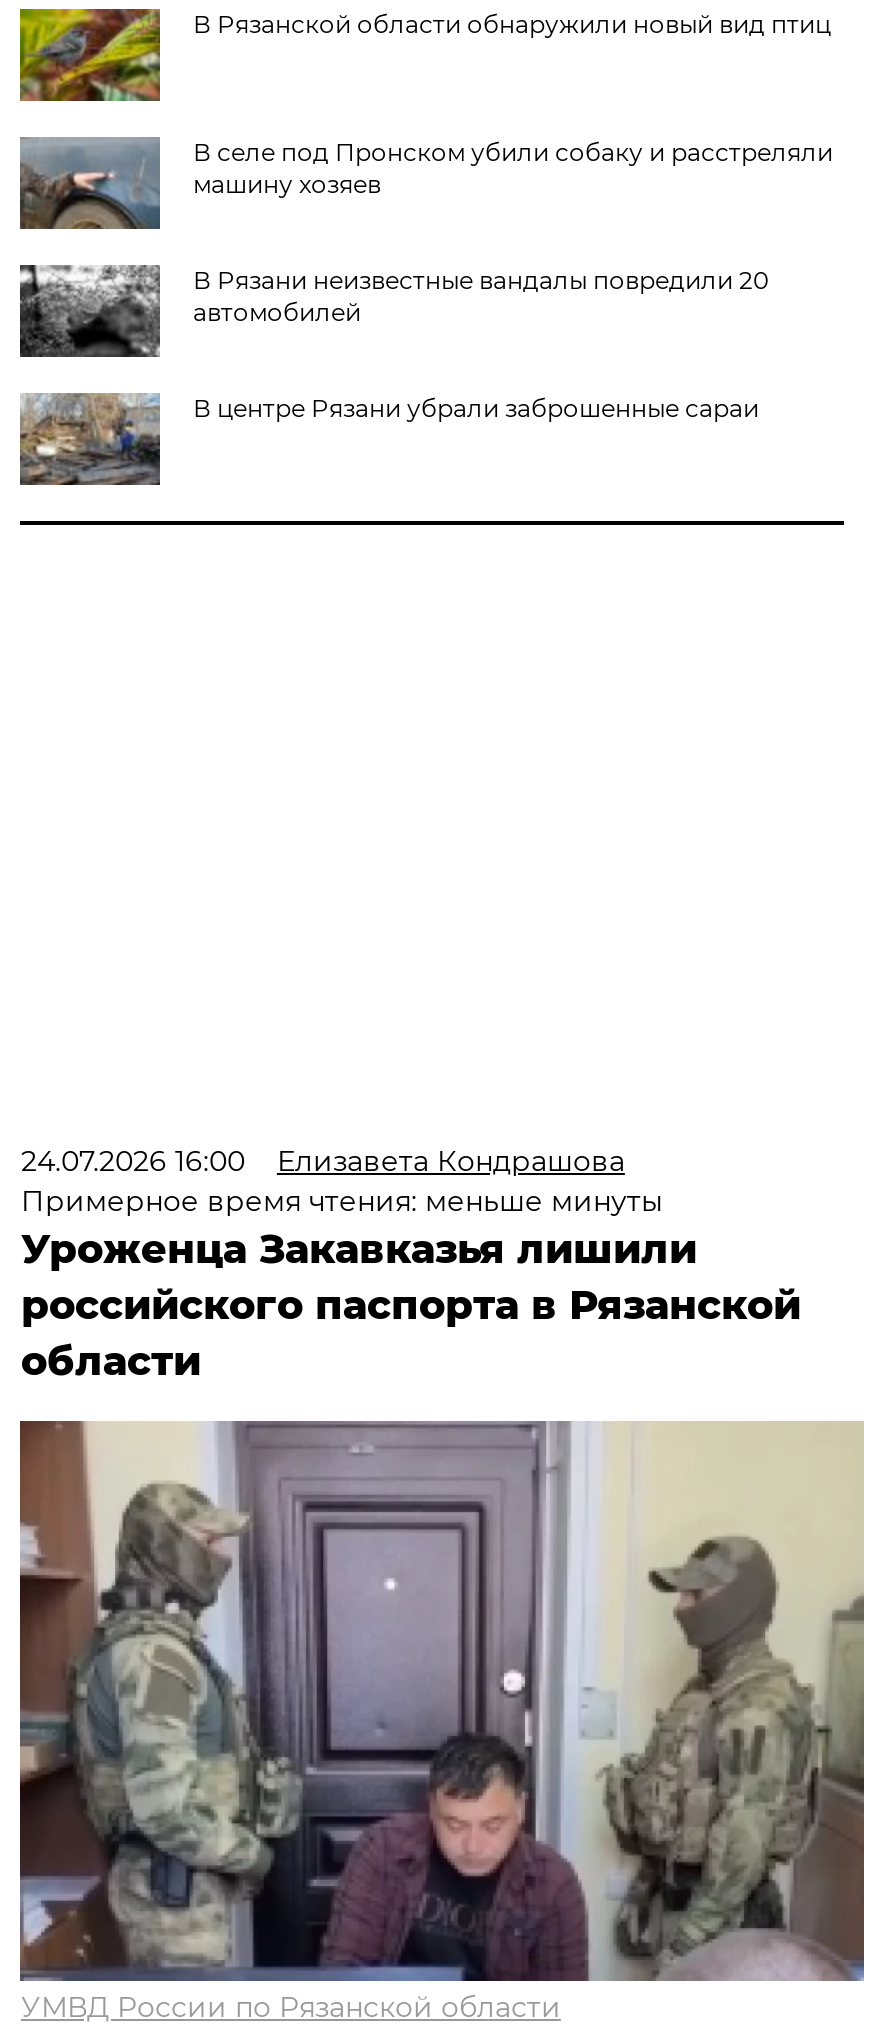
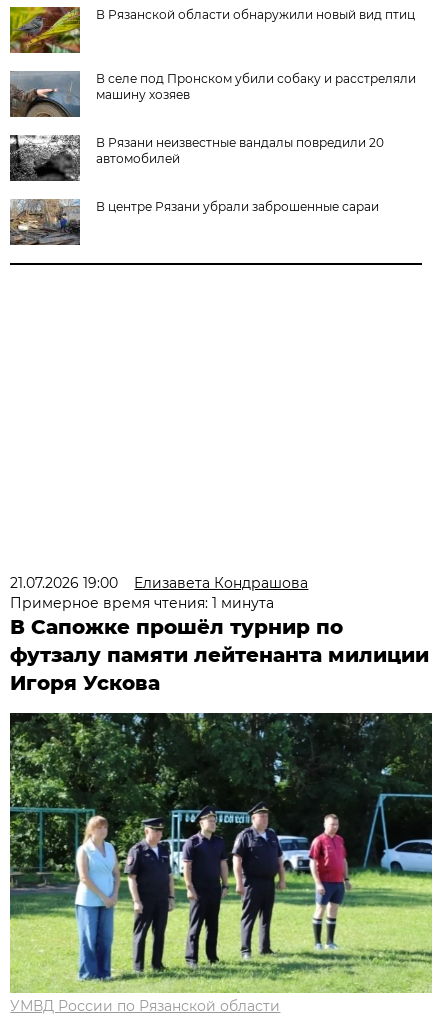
[21,1143,625,1179] 24.07.2026 16:00 Елизавета Кондрашова -> [10,574,308,592] 21.07.2026 19:00 Елизавета Кондрашова
[21,1183,801,1385] Примерное время чтения: меньше минуты | Уроженца Закавказья лишили | российского паспорта в Рязанской | области -> [10,594,429,695] Примерное время чтения: 1 минута | В Сапожке прошёл турнир по | футзалу памяти лейтенанта милиции | Игоря Ускова
[18,1419,866,1983] [image] -> [9,712,433,994] [image]

